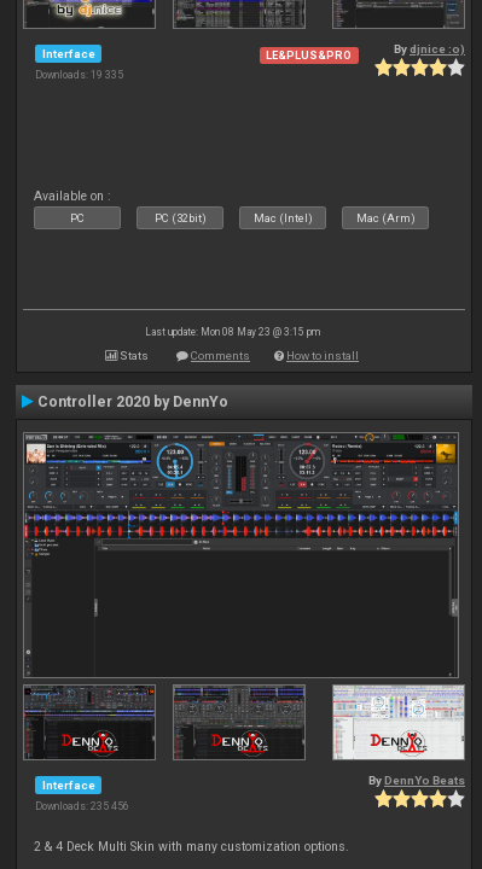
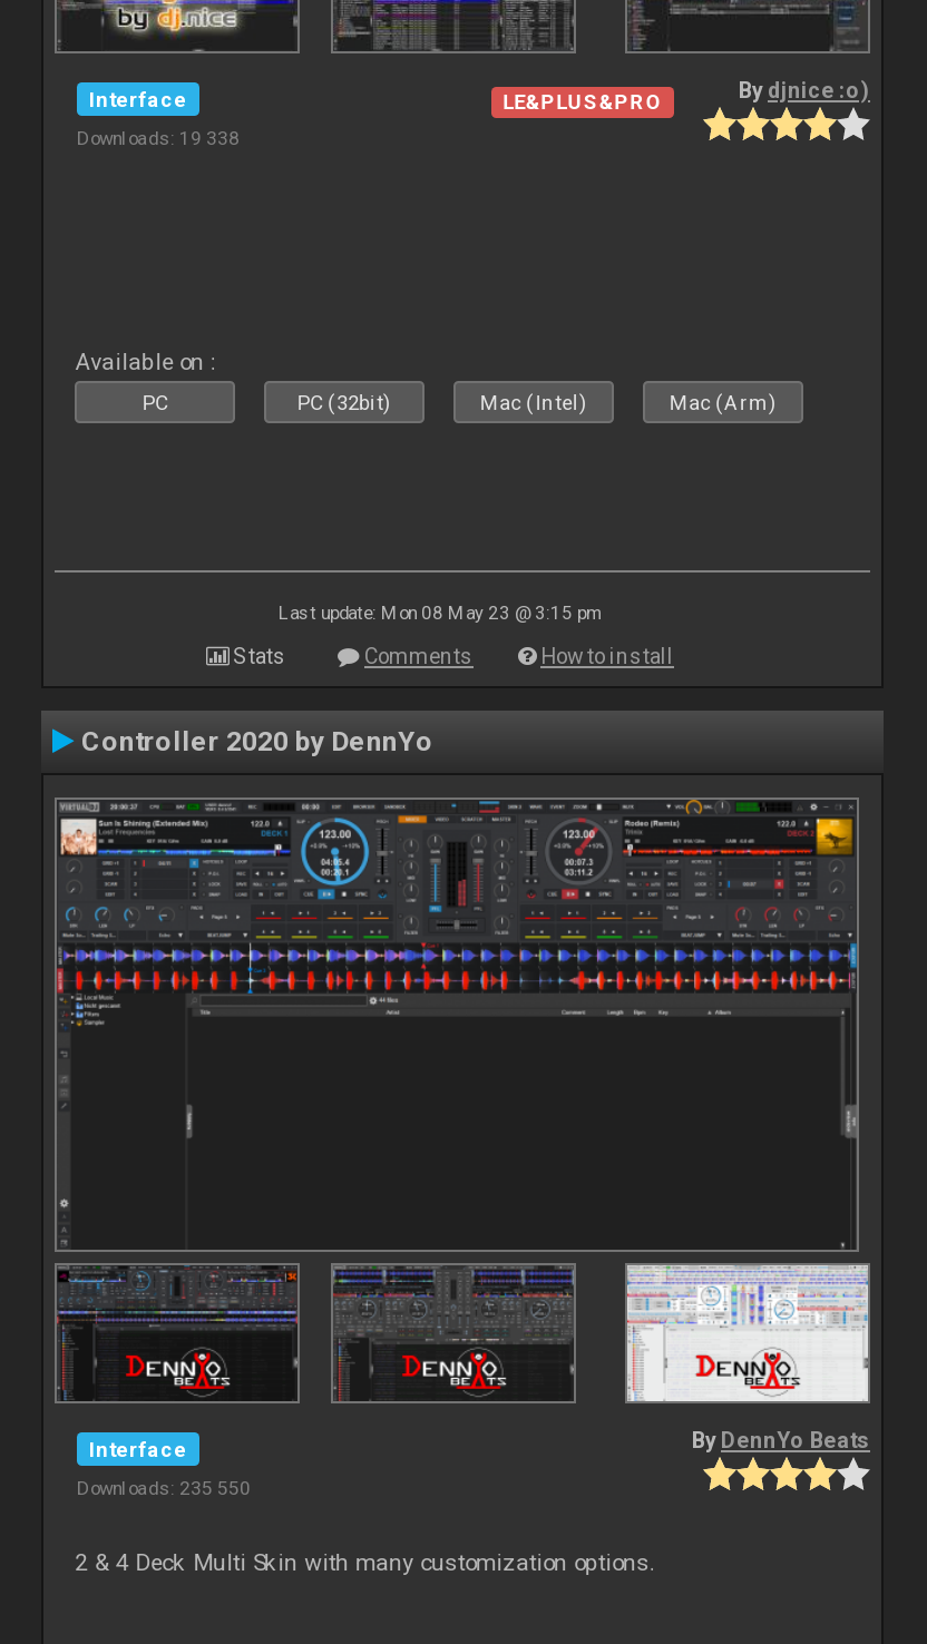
[35,69,123,81] Downloads: 19 335 -> [77,128,240,150] Downloads: 19 338
[35,801,129,813] Downloads: 235 456 -> [77,1478,251,1500] Downloads: 235 550

